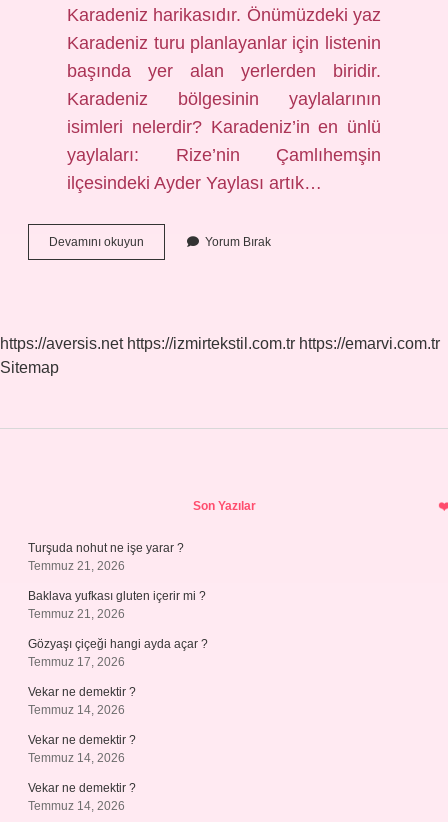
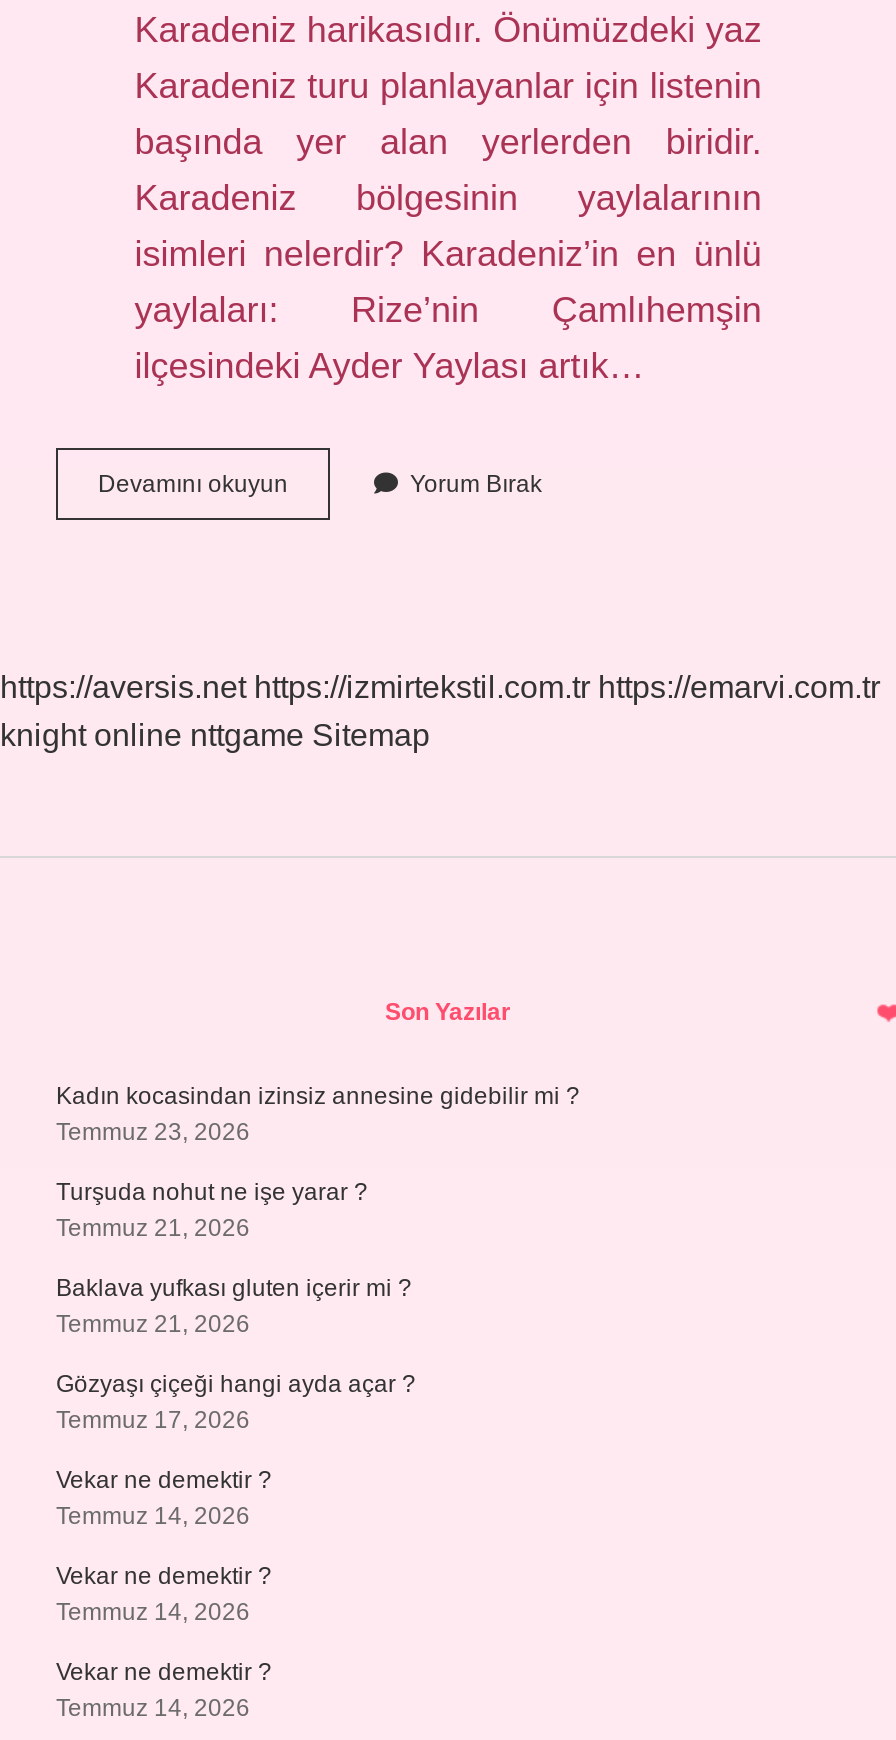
[0,359,59,376] Sitemap -> [0,718,430,752] knight online nttgame Sitemap
none -> [56,1082,580,1146] Kadın kocasindan izinsiz annesine gidebilir mi ? | Temmuz 23, 2026

